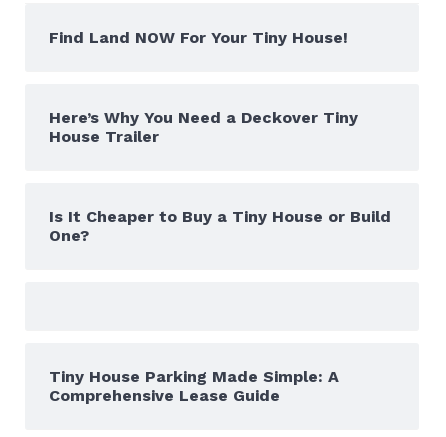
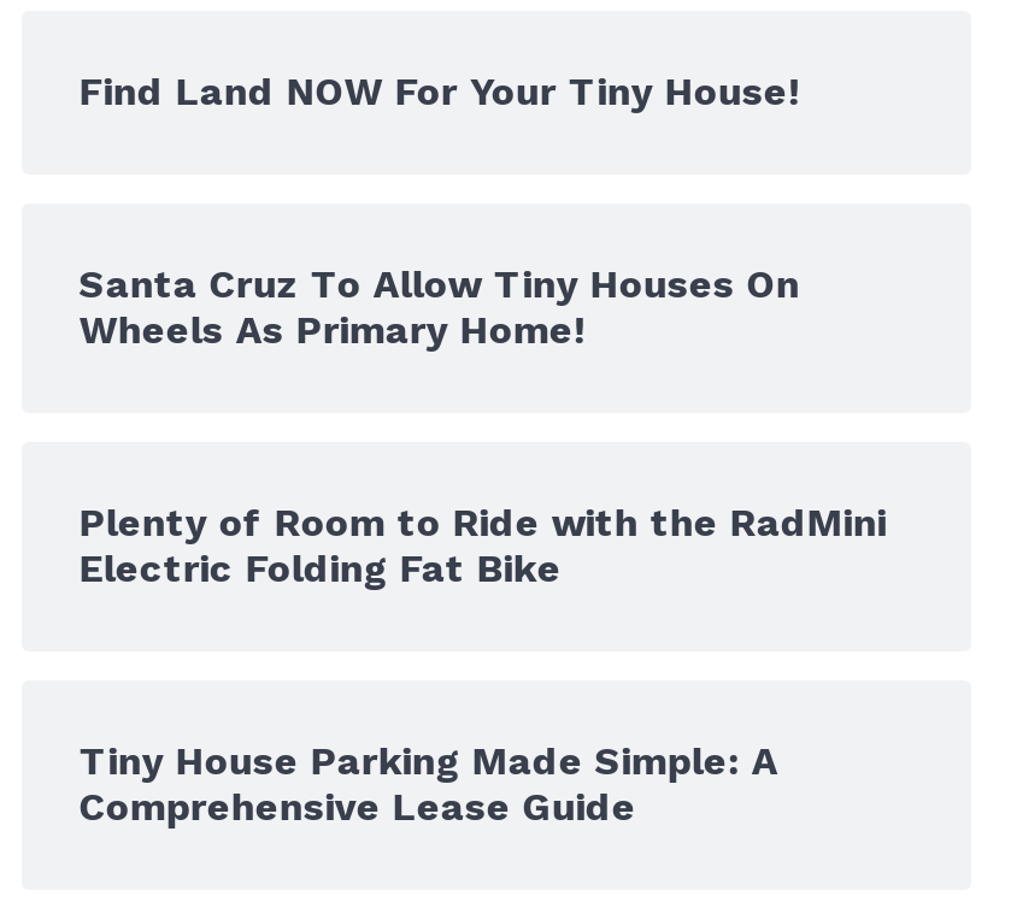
[49,108,358,146] Here’s Why You Need a Deckover Tiny | House Trailer -> [79,261,800,352] Santa Cruz To Allow Tiny Houses On | Wheels As Primary Home!
[49,207,391,245] Is It Cheaper to Buy a Tiny House or Build | One? -> [79,499,887,591] Plenty of Room to Ride with the RadMini | Electric Folding Fat Bike

